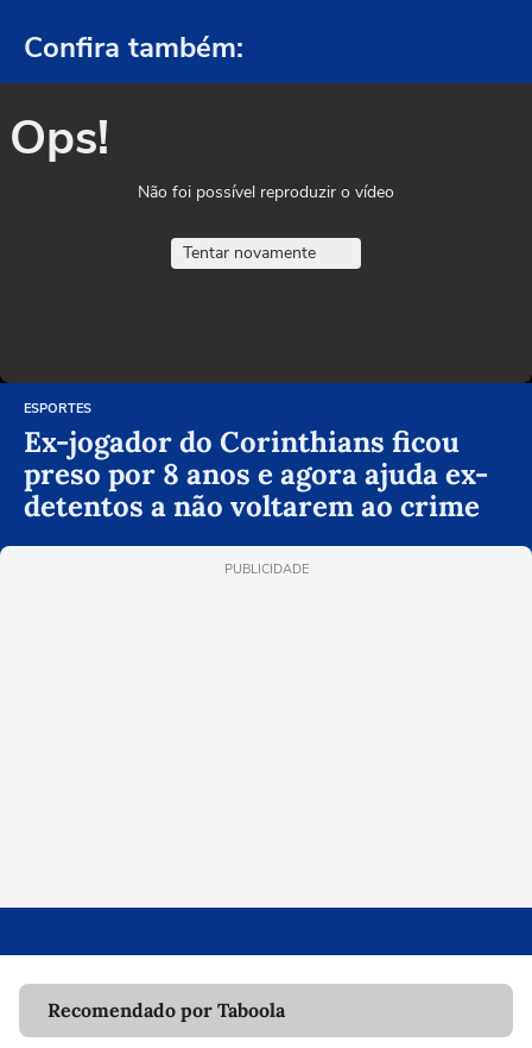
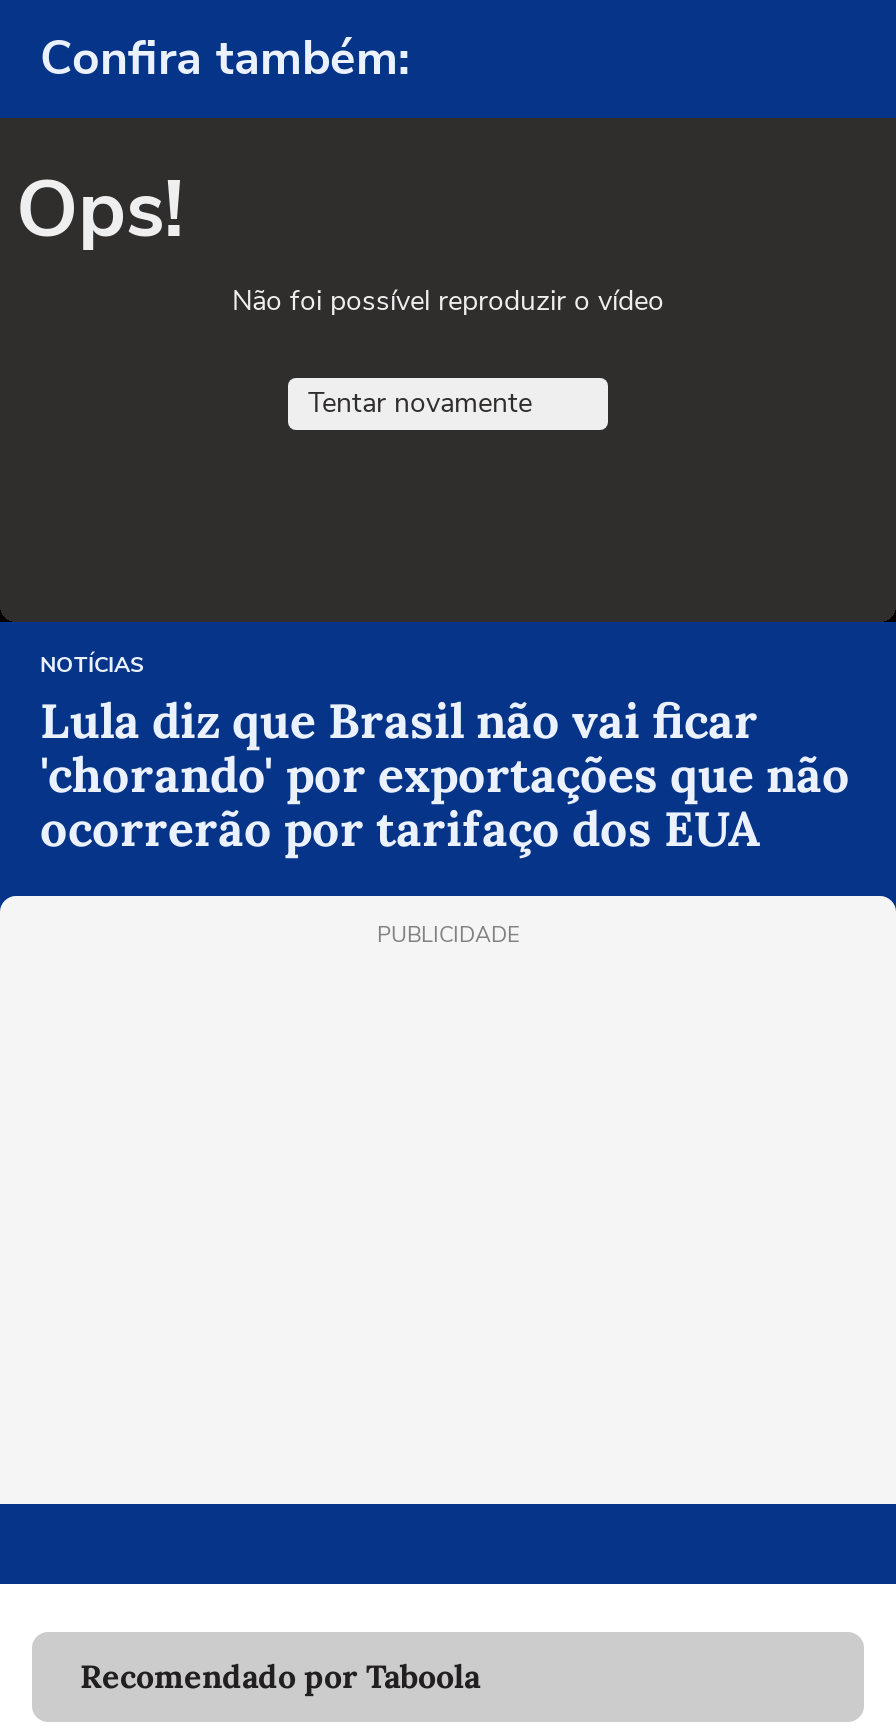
[24,399,488,524] ESPORTES | Ex-jogador do Corinthians ficou | preso por 8 anos e agora ajuda ex- | detentos a não voltarem ao crime -> [40,650,850,860] NOTÍCIAS | Lula diz que Brasil não vai ficar | 'chorando' por exportações que não | ocorrerão por tarifaço dos EUA

